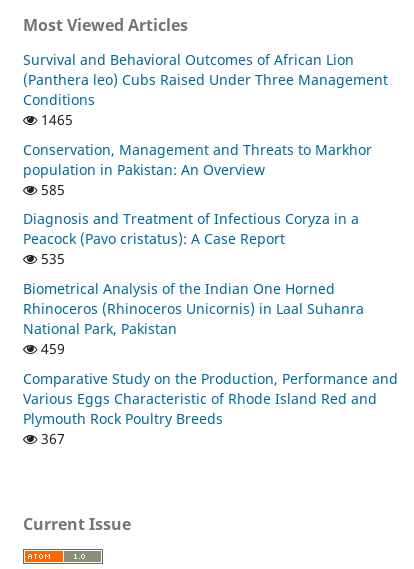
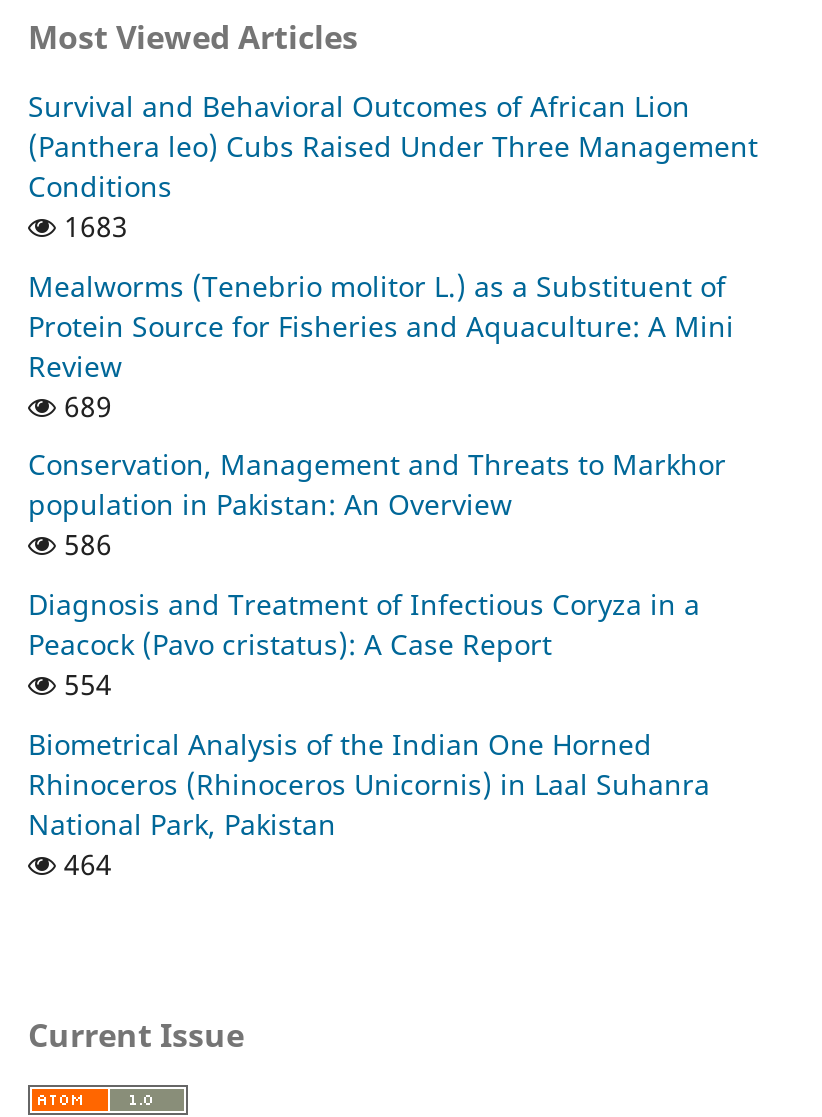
[37,109,73,128] 1465 -> [28,206,734,424] 1683 | Mealworms (Tenebrio molitor L.) as a Substituent of | Protein Source for Fisheries and Aquaculture: A Mini | Review | 689
moved [23,139,372,178] -> [28,446,726,524]: Conservation, Management and Threats to Markhor | population in Pakistan: An Overview
[37,179,65,198] 585 -> [56,526,112,564] 586
moved [23,209,359,248] -> [28,586,700,664]: Diagnosis and Treatment of Infectious Coryza in a | Peacock (Pavo cristatus): A Case Report
[37,249,65,268] 535 -> [56,666,112,704] 554
moved [23,279,364,338] -> [28,726,710,844]: Biometrical Analysis of the Indian One Horned | Rhinoceros (Rhinoceros Unicornis) in Laal Suhanra | National Park, Pakistan
[23,339,398,448] 459 | Comparative Study on the Production, Performance and | Various Eggs Characteristic of Rhode Island Red and | Plymouth Rock Poultry Breeds | 367 -> [56,846,112,884] 464

